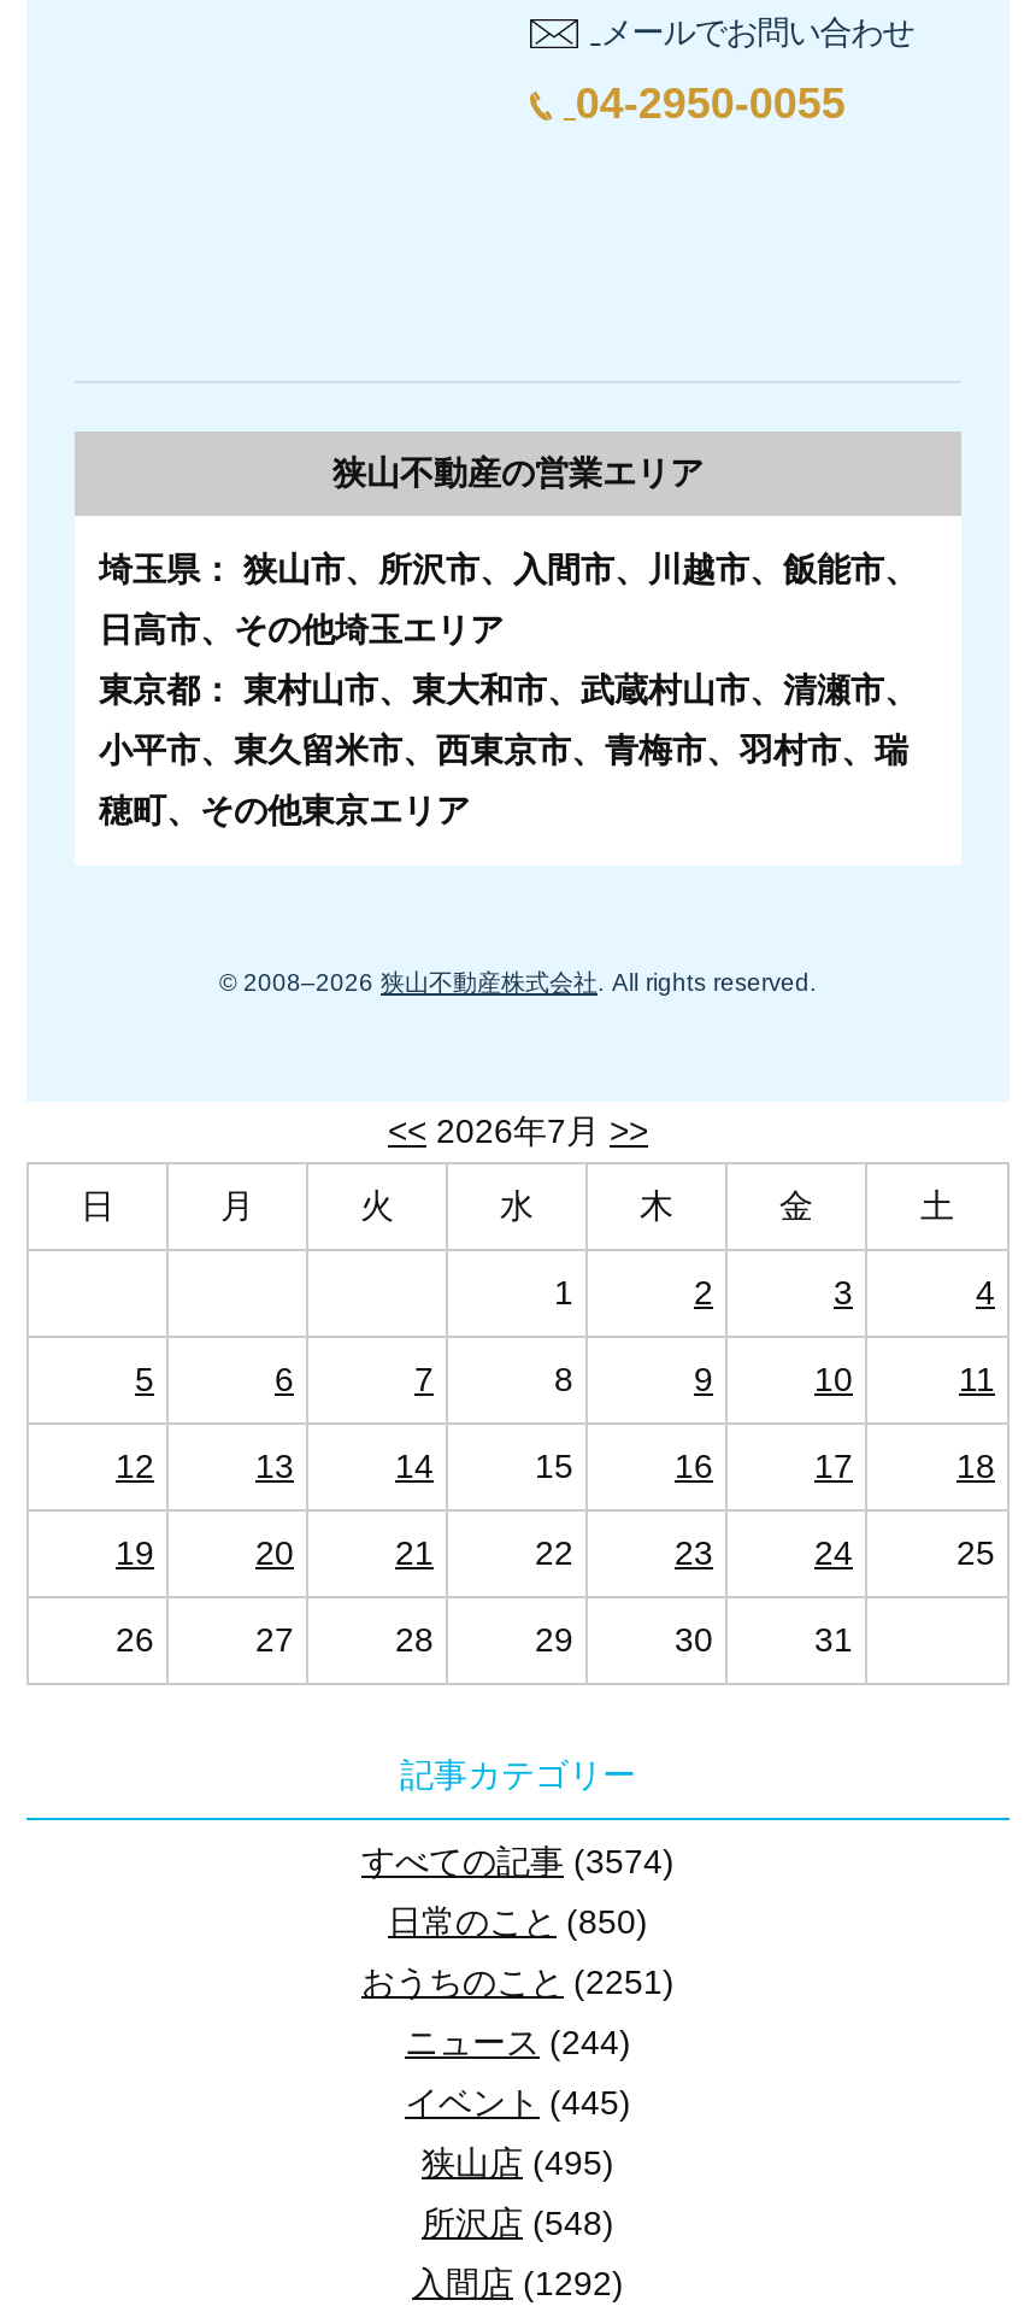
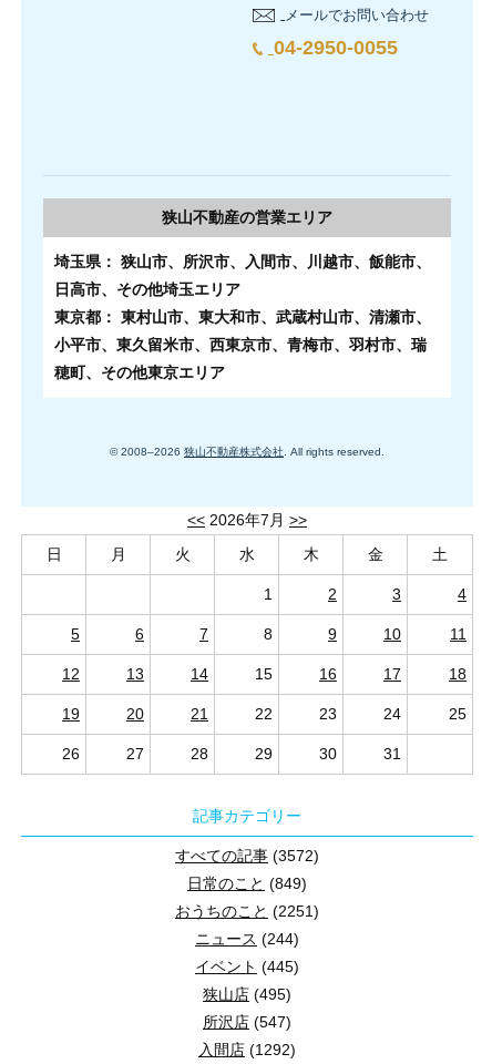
[361,1841,675,1879] すべての記事(3574) -> [175,846,319,864] すべての記事(3572)
[388,1901,648,1940] 日常のこと(850) -> [187,874,307,892] 日常のこと(849)
[422,2202,614,2241] 所沢店(548) -> [203,1012,291,1030] 所沢店(547)

